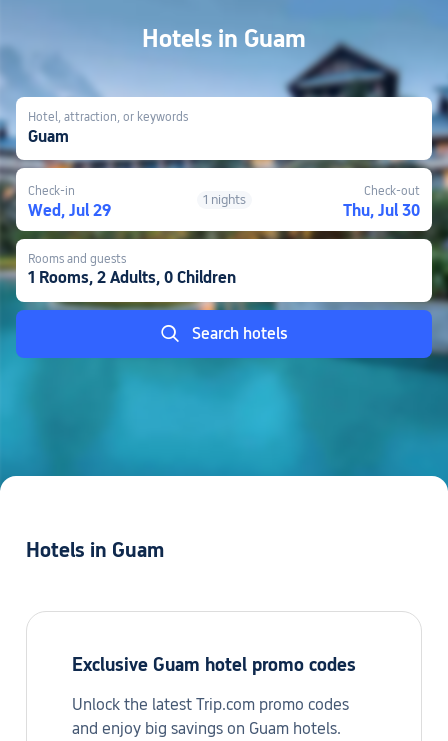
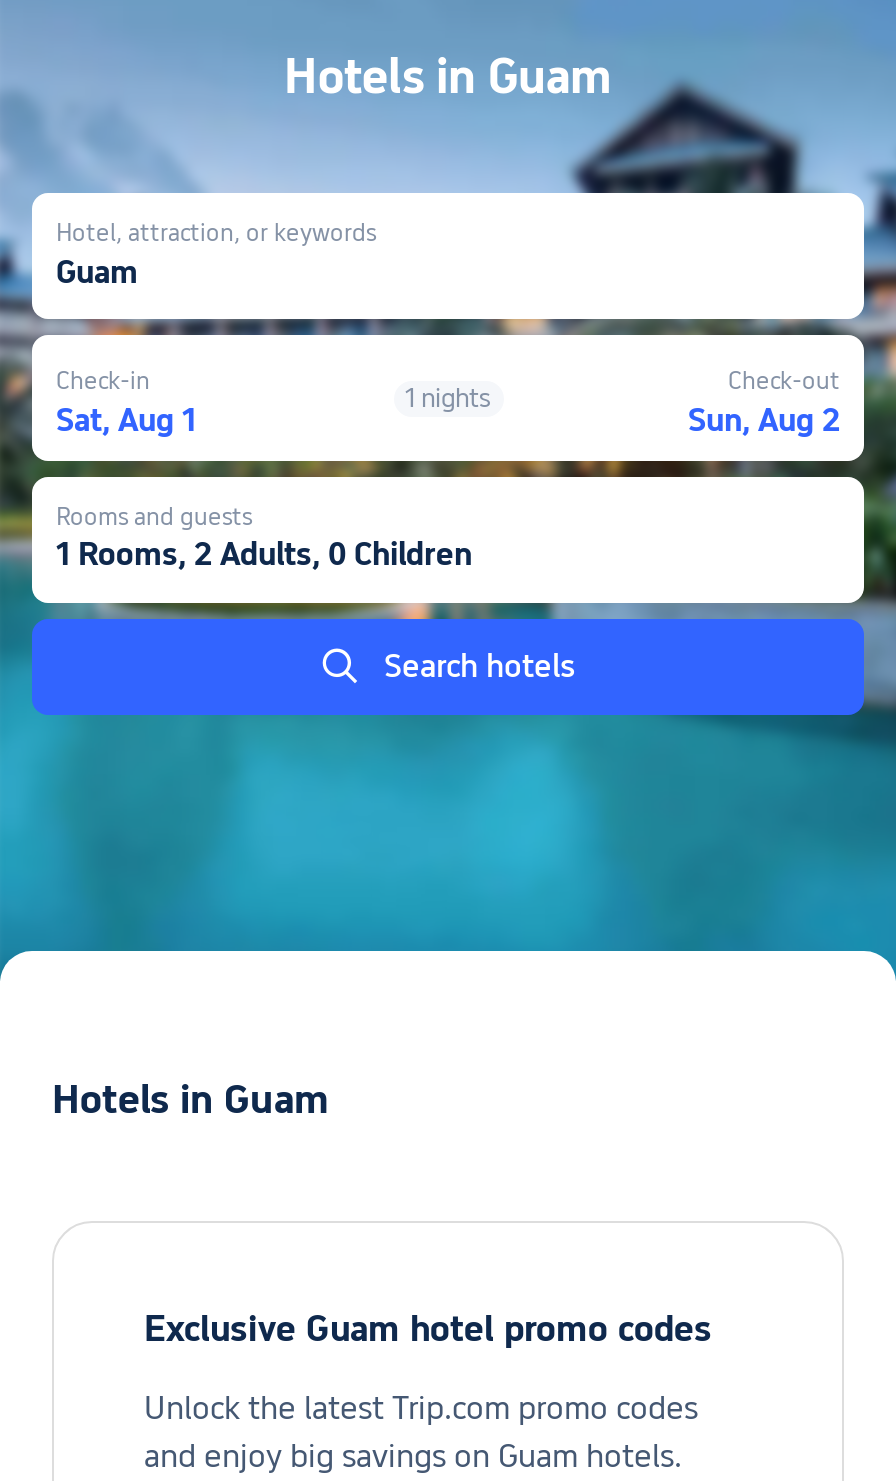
[28,200,111,219] Wed, Jul 29 -> [56,400,196,438] Sat, Aug 1
[343,200,420,219] Thu, Jul 30 -> [688,400,840,438] Sun, Aug 2

